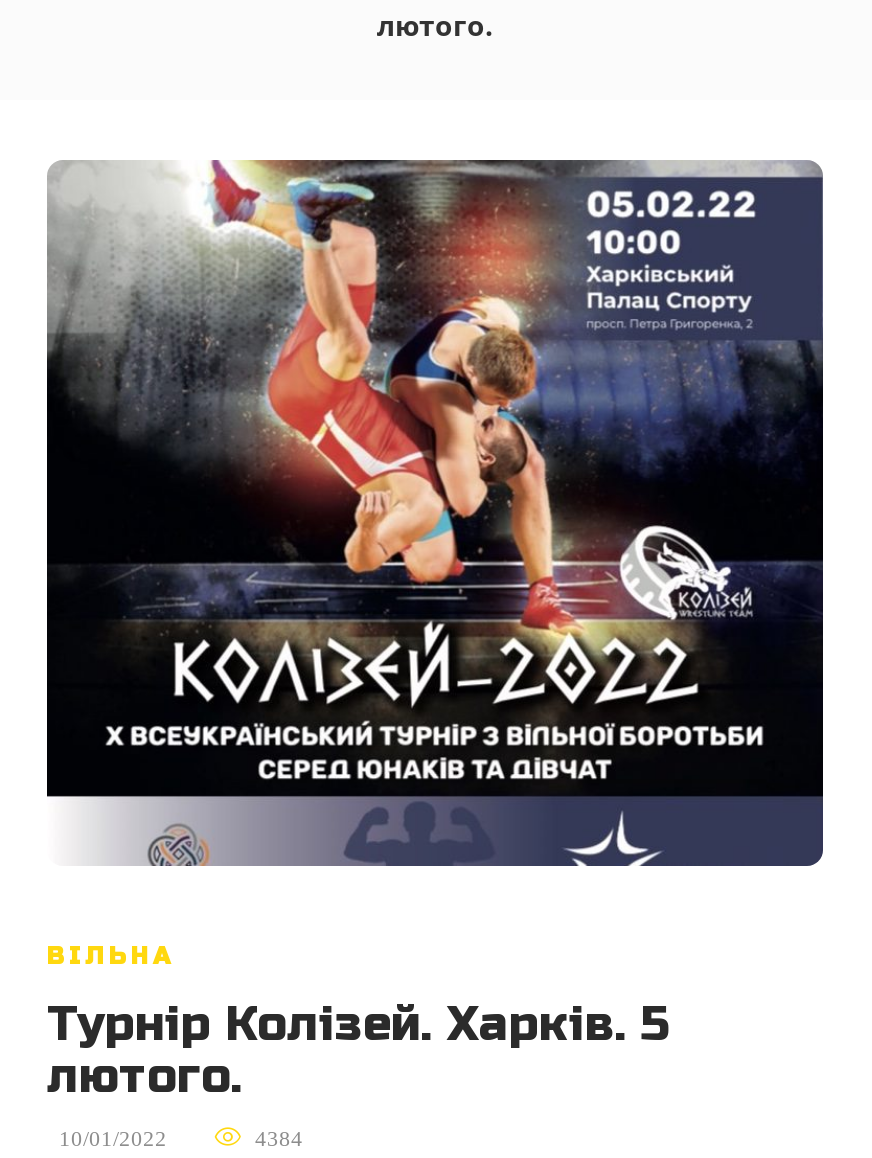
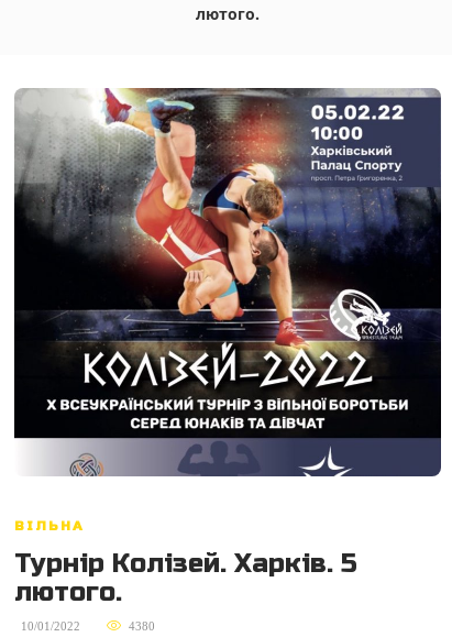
[249,1126,303,1150] 4384 -> [125,619,155,633] 4380

